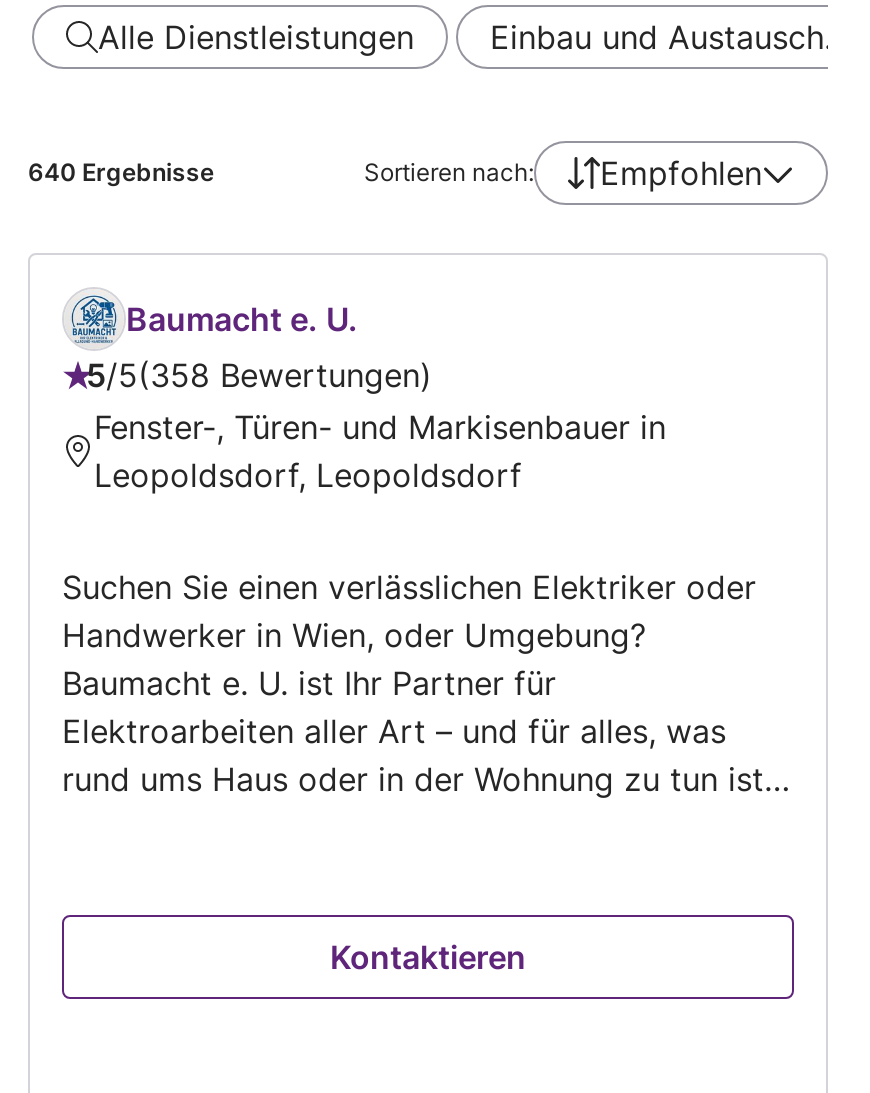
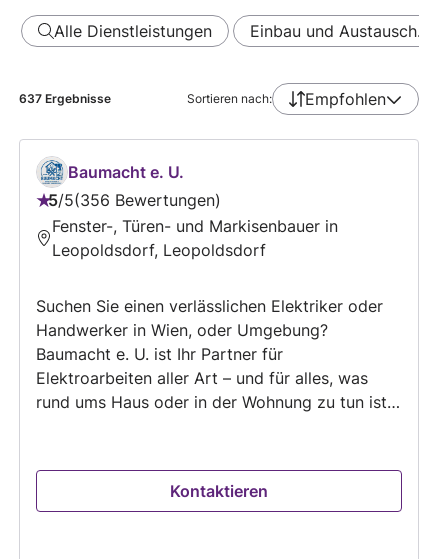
[28,157,214,187] 640 Ergebnisse -> [19,91,111,106] 637 Ergebnisse
[86,355,420,395] 5/5 358 Bewertungen -> [48,190,215,210] 5/5 356 Bewertungen

